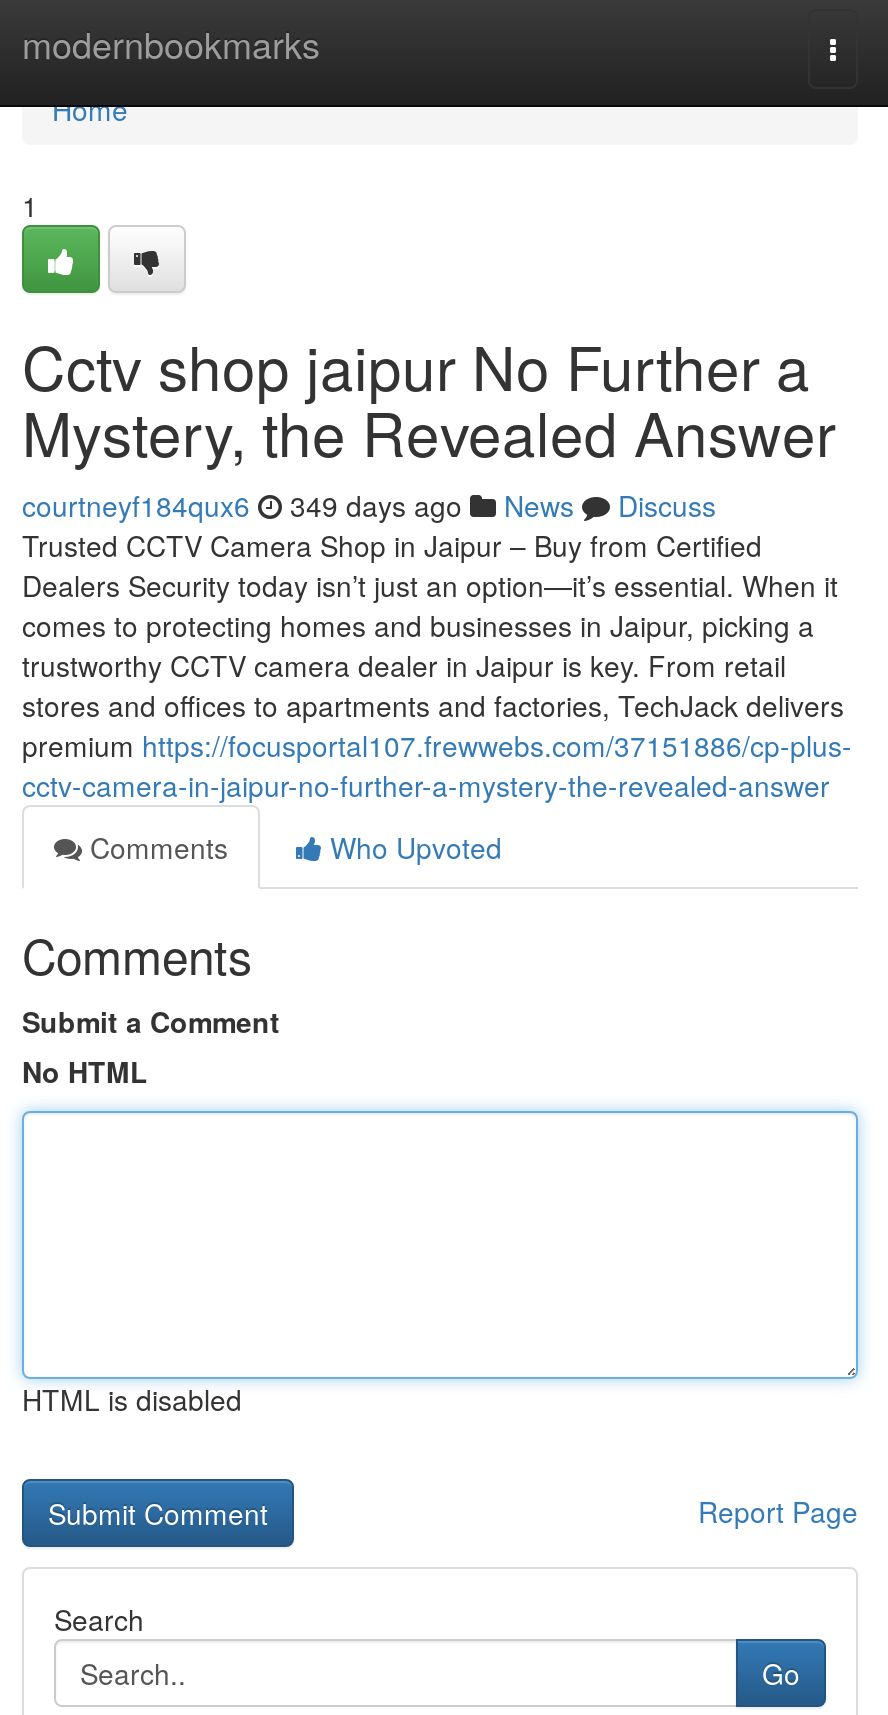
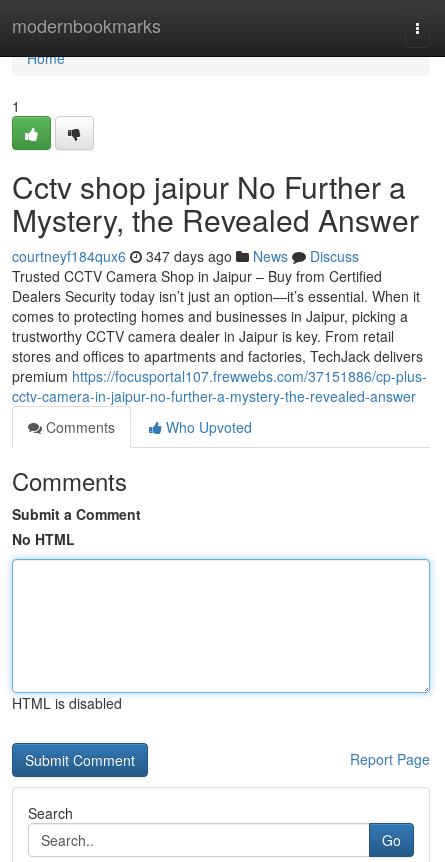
[22,485,716,525] courtneyf184qux6 349 days ago News Discuss -> [12,246,359,266] courtneyf184qux6 347 days ago News Discuss

